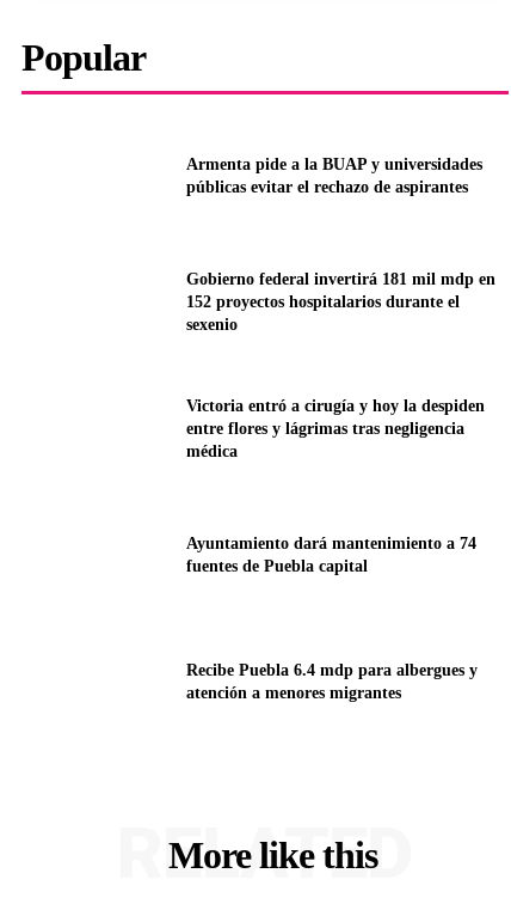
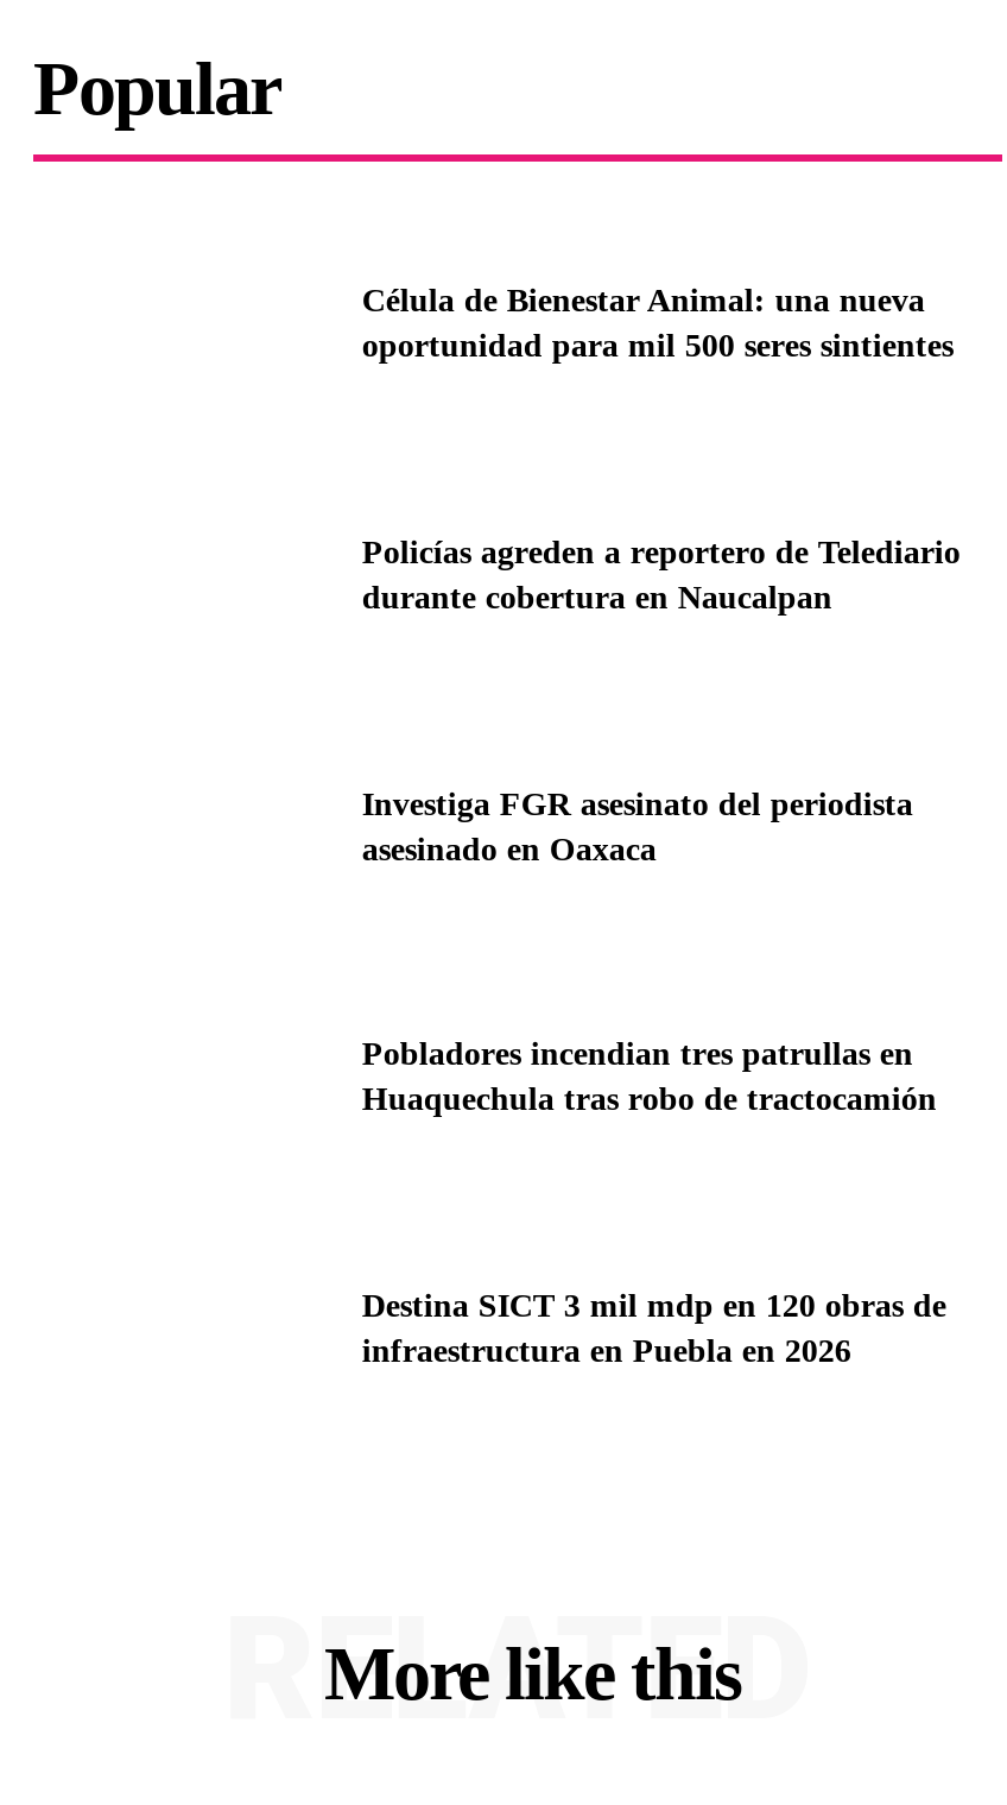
[187,156,483,196] Armenta pide a la BUAP y universidades | públicas evitar el rechazo de aspirantes -> [362,284,953,364] Célula de Bienestar Animal: una nueva | oportunidad para mil 500 seres sintientes
[187,271,496,334] Gobierno federal invertirá 181 mil mdp en | 152 proyectos hospitalarios durante el | sexenio -> [362,535,960,616] Policías agreden a reportero de Telediario | durante cobertura en Naucalpan
[187,397,485,461] Victoria entró a cirugía y hoy la despiden | entre flores y lágrimas tras negligencia | médica -> [362,786,913,866] Investiga FGR asesinato del periodista | asesinado en Oaxaca
[187,535,477,576] Ayuntamiento dará mantenimiento a 74 | fuentes de Puebla capital -> [362,1037,937,1118] Pobladores incendian tres patrullas en | Huaquechula tras robo de tractocamión
[187,661,478,702] Recibe Puebla 6.4 mdp para albergues y | atención a menores migrantes -> [362,1288,946,1369] Destina SICT 3 mil mdp en 120 obras de | infraestructura en Puebla en 2026

